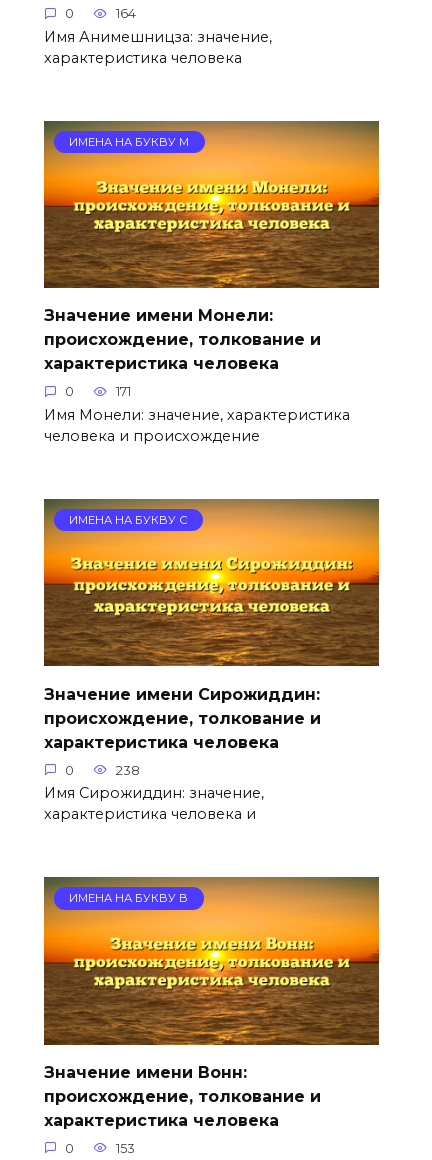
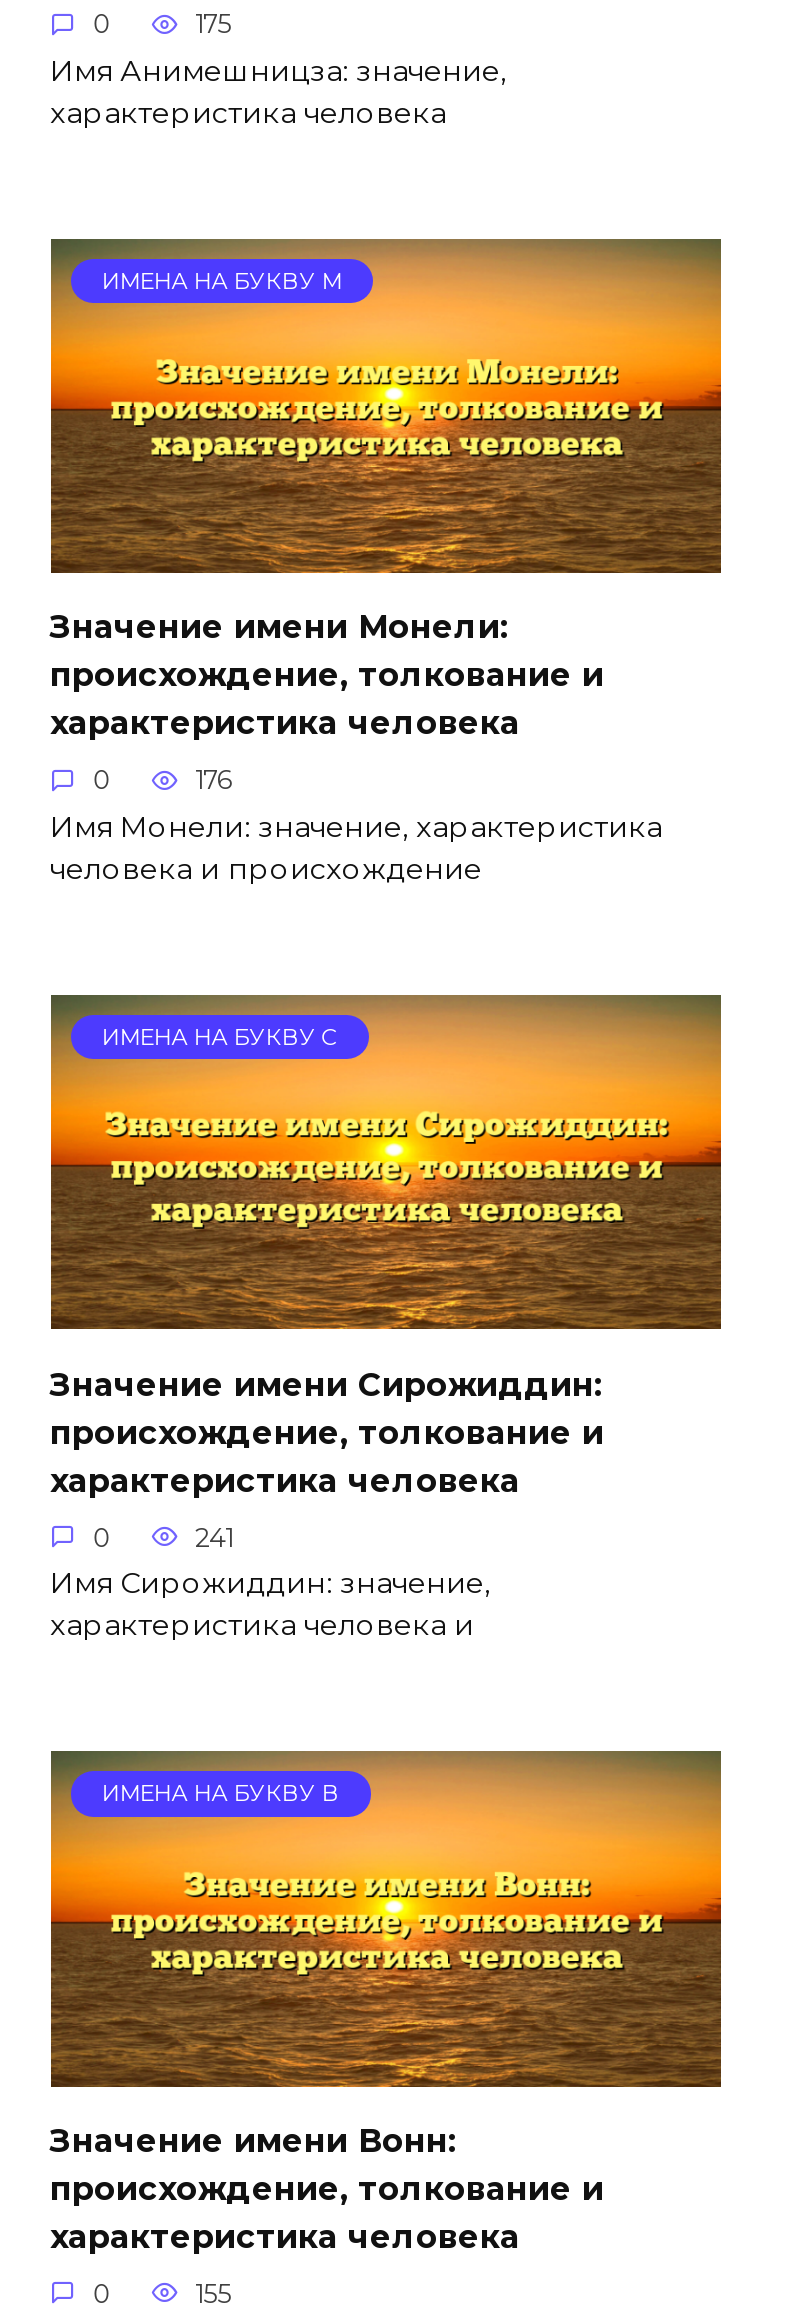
[116,6,136,21] 164 -> [195,9,231,39] 175
[116,384,131,399] 171 -> [195,766,233,796] 176
[116,763,140,778] 238 -> [195,1522,233,1552] 241
[116,1141,135,1156] 153 -> [195,2279,231,2309] 155

